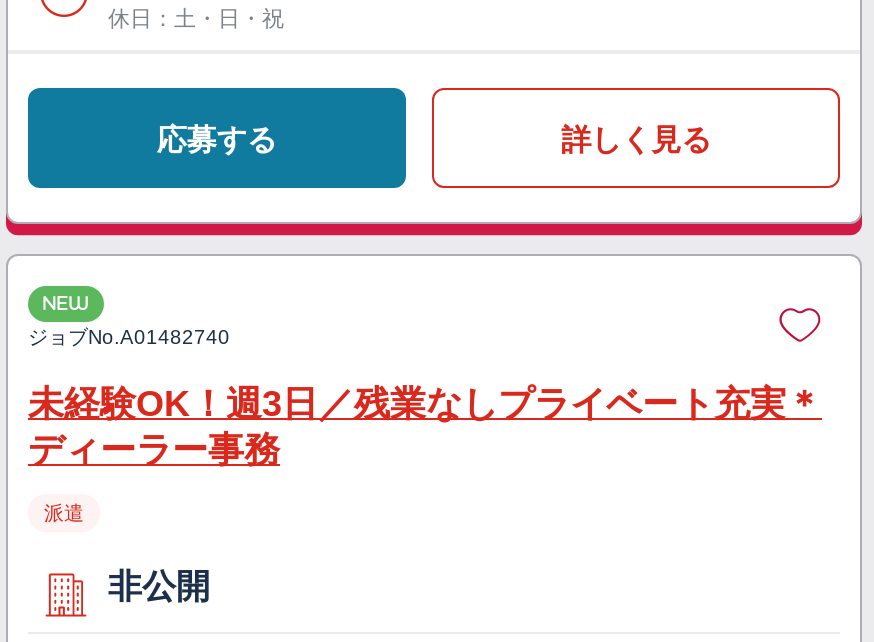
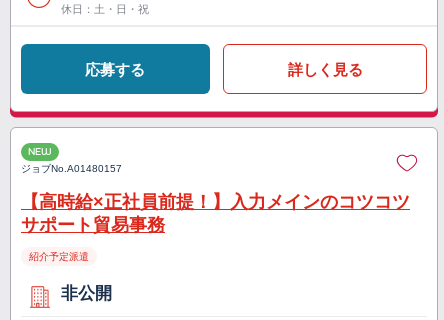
[28,327,230,349] ジョブNo. A01482740 -> [21,163,122,174] ジョブNo. A01480157
[28,385,822,471] 未経験OK！週3日／残業なしプライベート充実＊ | ディーラー事務 -> [21,192,410,235] 【高時給×正社員前提！】入力メインのコツコツ | サポート貿易事務
[44,503,84,525] 派遣 -> [29,251,89,262] 紹介予定派遣

